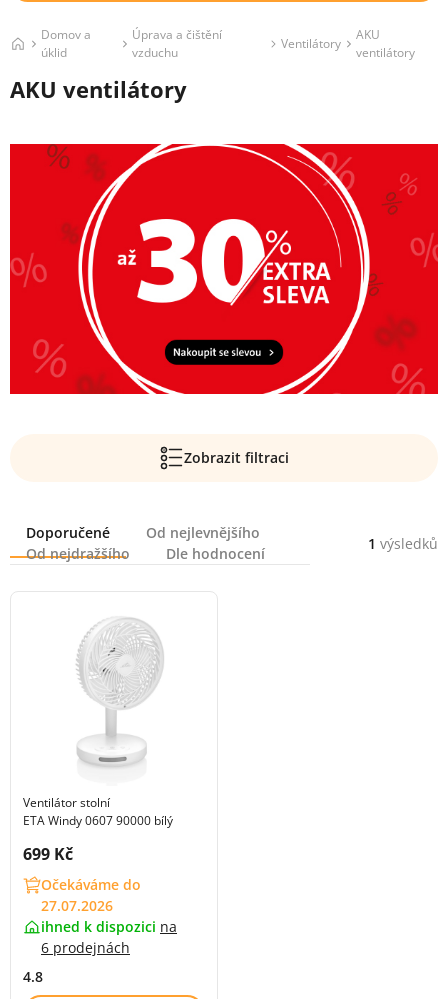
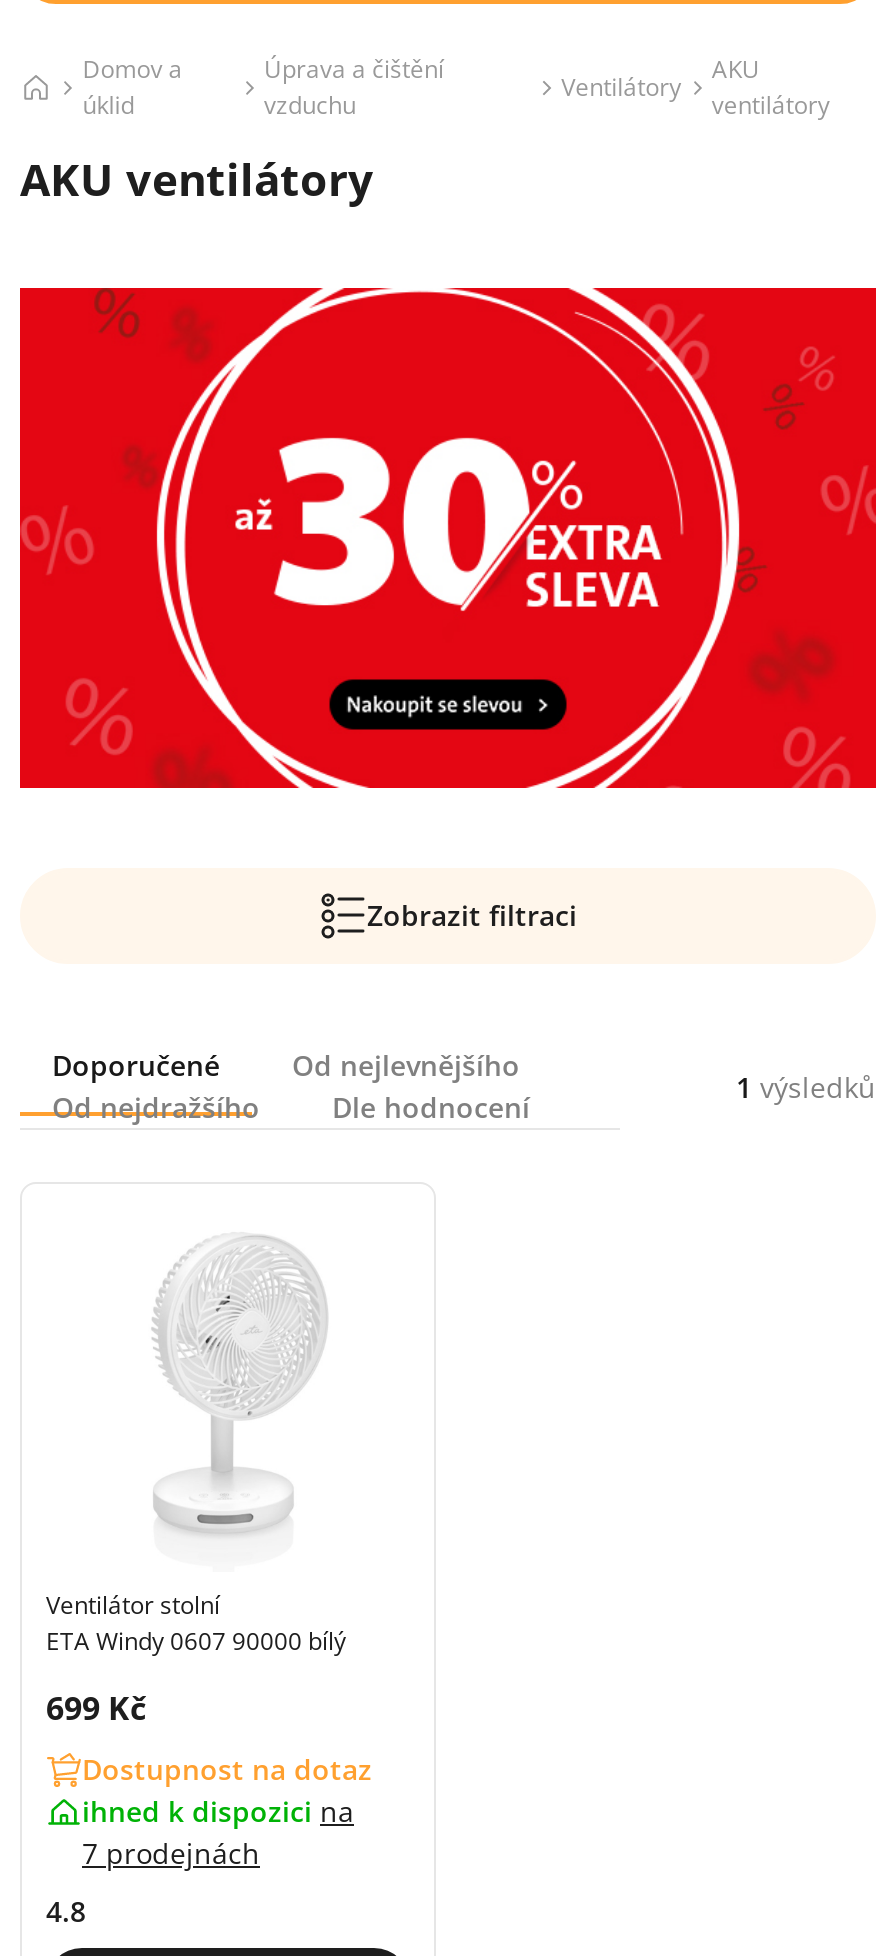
[41,875,141,915] Očekáváme do | 27.07.2026 -> [82,1749,372,1787] Dostupnost na dotaz
[41,938,130,957] 6 prodejnách -> [82,1833,260,1871] 7 prodejnách

